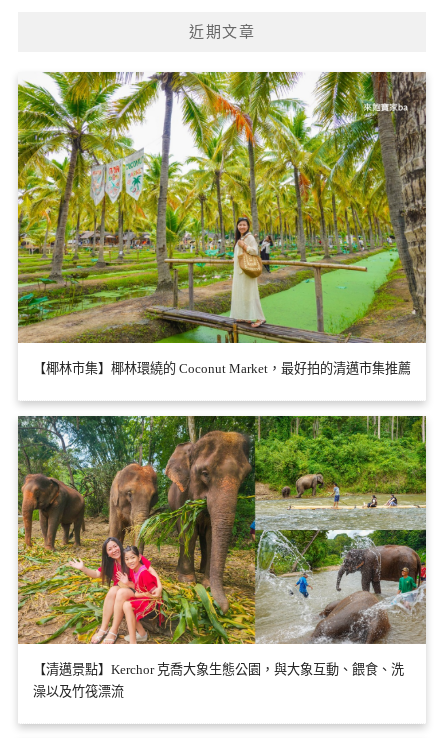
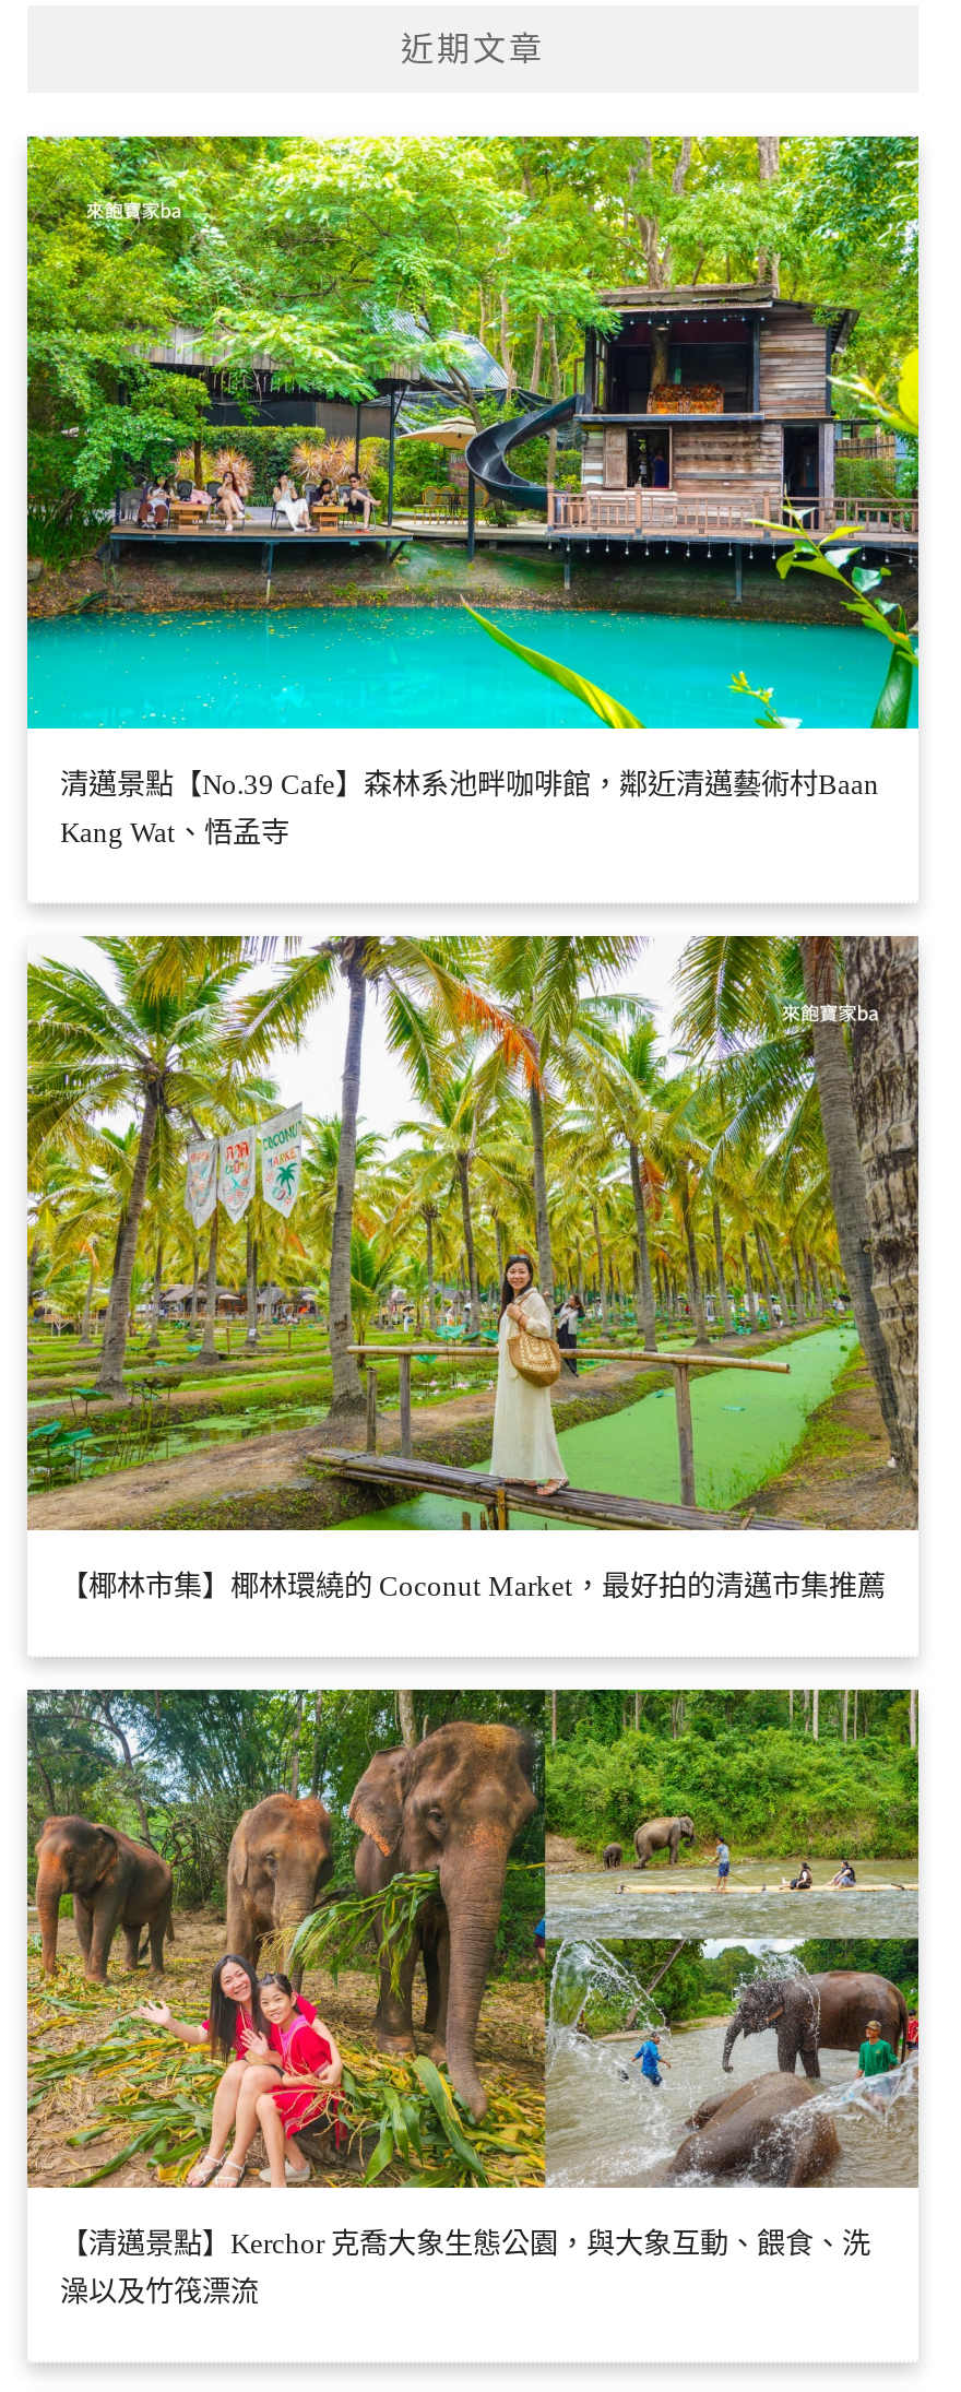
none -> [25,134,921,849] [image] | 清邁景點【No.39 Cafe】森林系池畔咖啡館，鄰近清邁藝術村Baan | Kang Wat、悟孟寺

